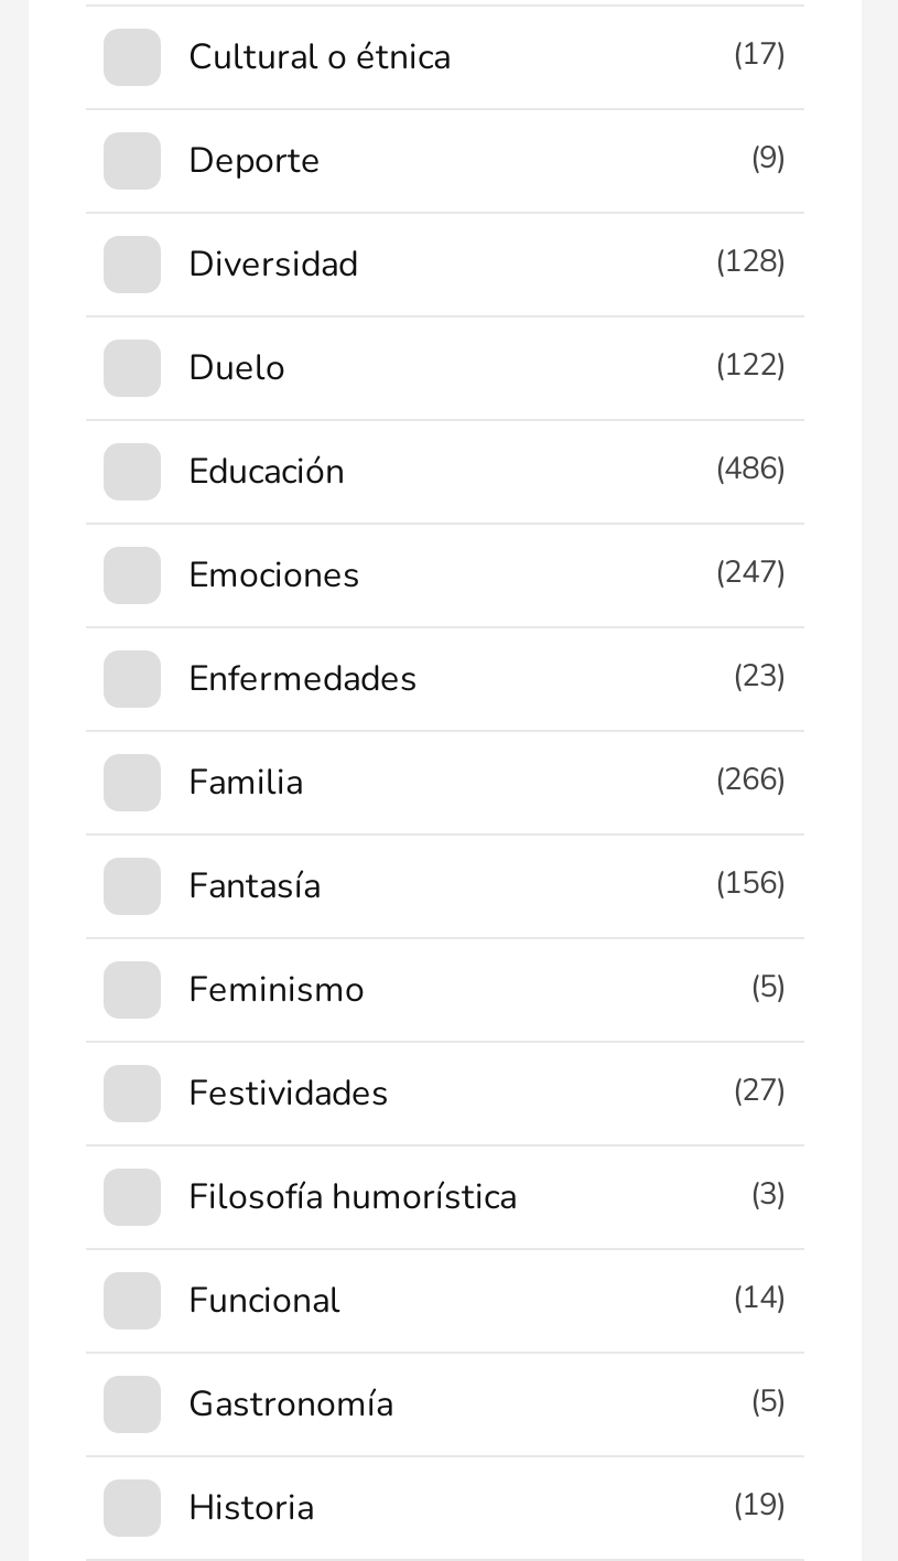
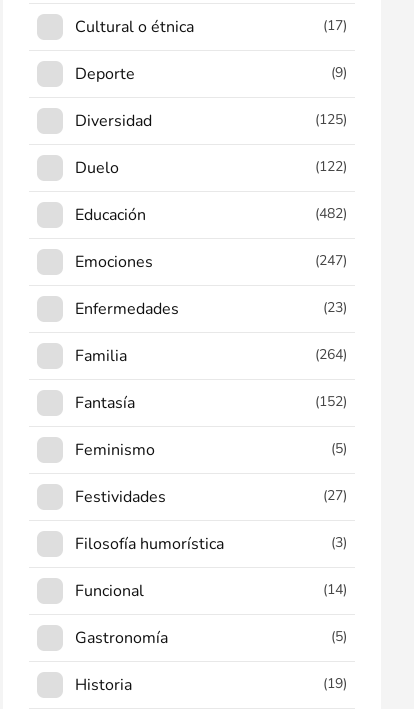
[715,240,786,282] (128) -> [314,110,346,129] (125)
[715,447,786,489] (486) -> [314,204,346,223] (482)
[715,758,786,800] (266) -> [314,345,346,364] (264)
[715,861,786,903] (156) -> [314,392,346,411] (152)

